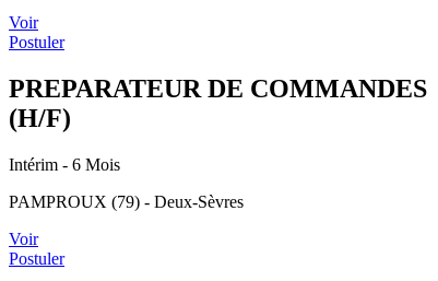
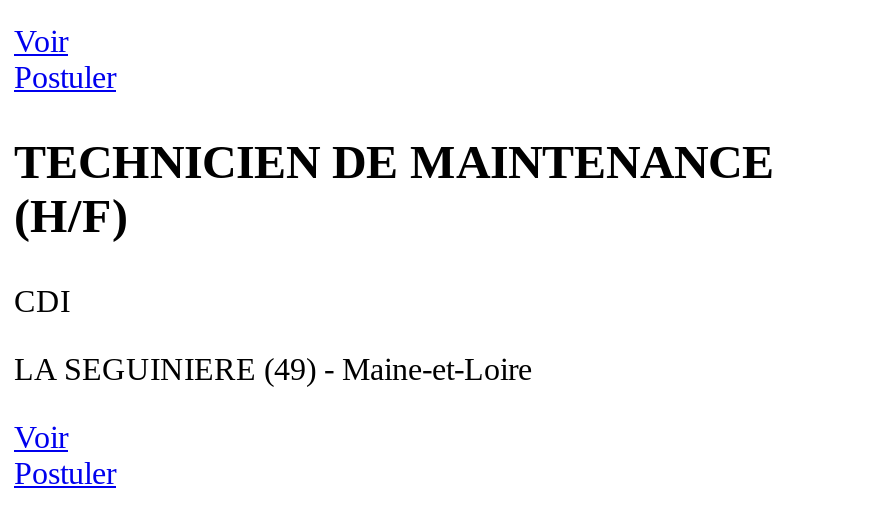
[9,74,427,102] PREPARATEUR DE COMMANDES -> [14,135,774,187] TECHNICIEN DE MAINTENANCE
[9,155,120,173] Intérim - 6 Mois -> [14,283,70,317] CDI
[9,192,244,210] PAMPROUX (79) - Deux-Sèvres -> [14,351,532,385] LA SEGUINIERE (49) - Maine-et-Loire

